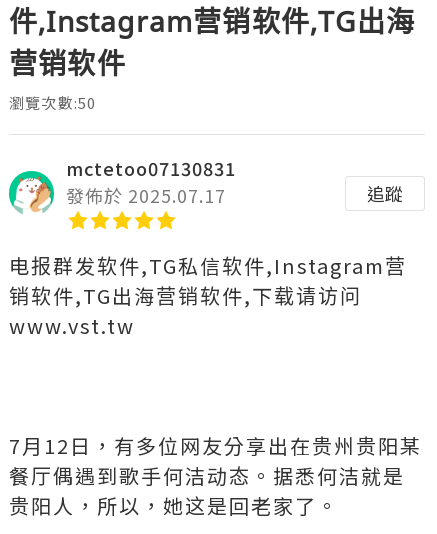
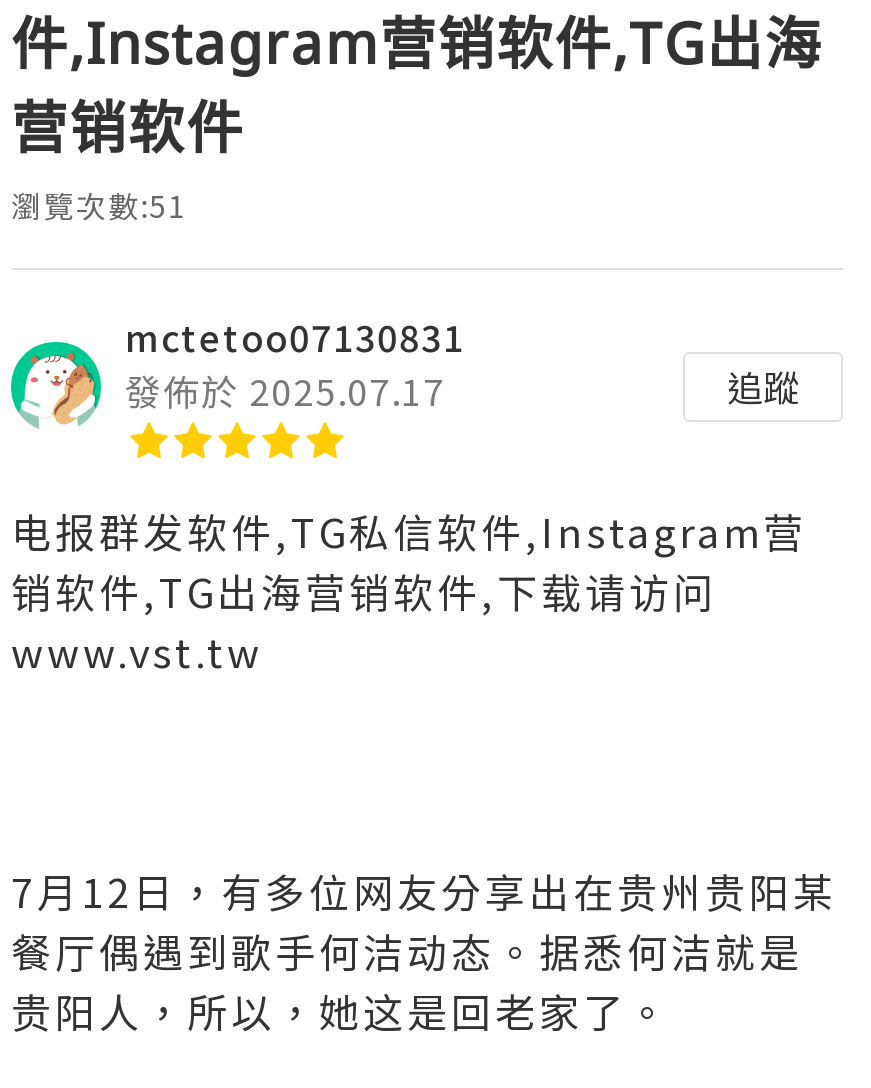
[9,92,96,113] 瀏覽次數:50 -> [11,184,186,226] 瀏覽次數:51

